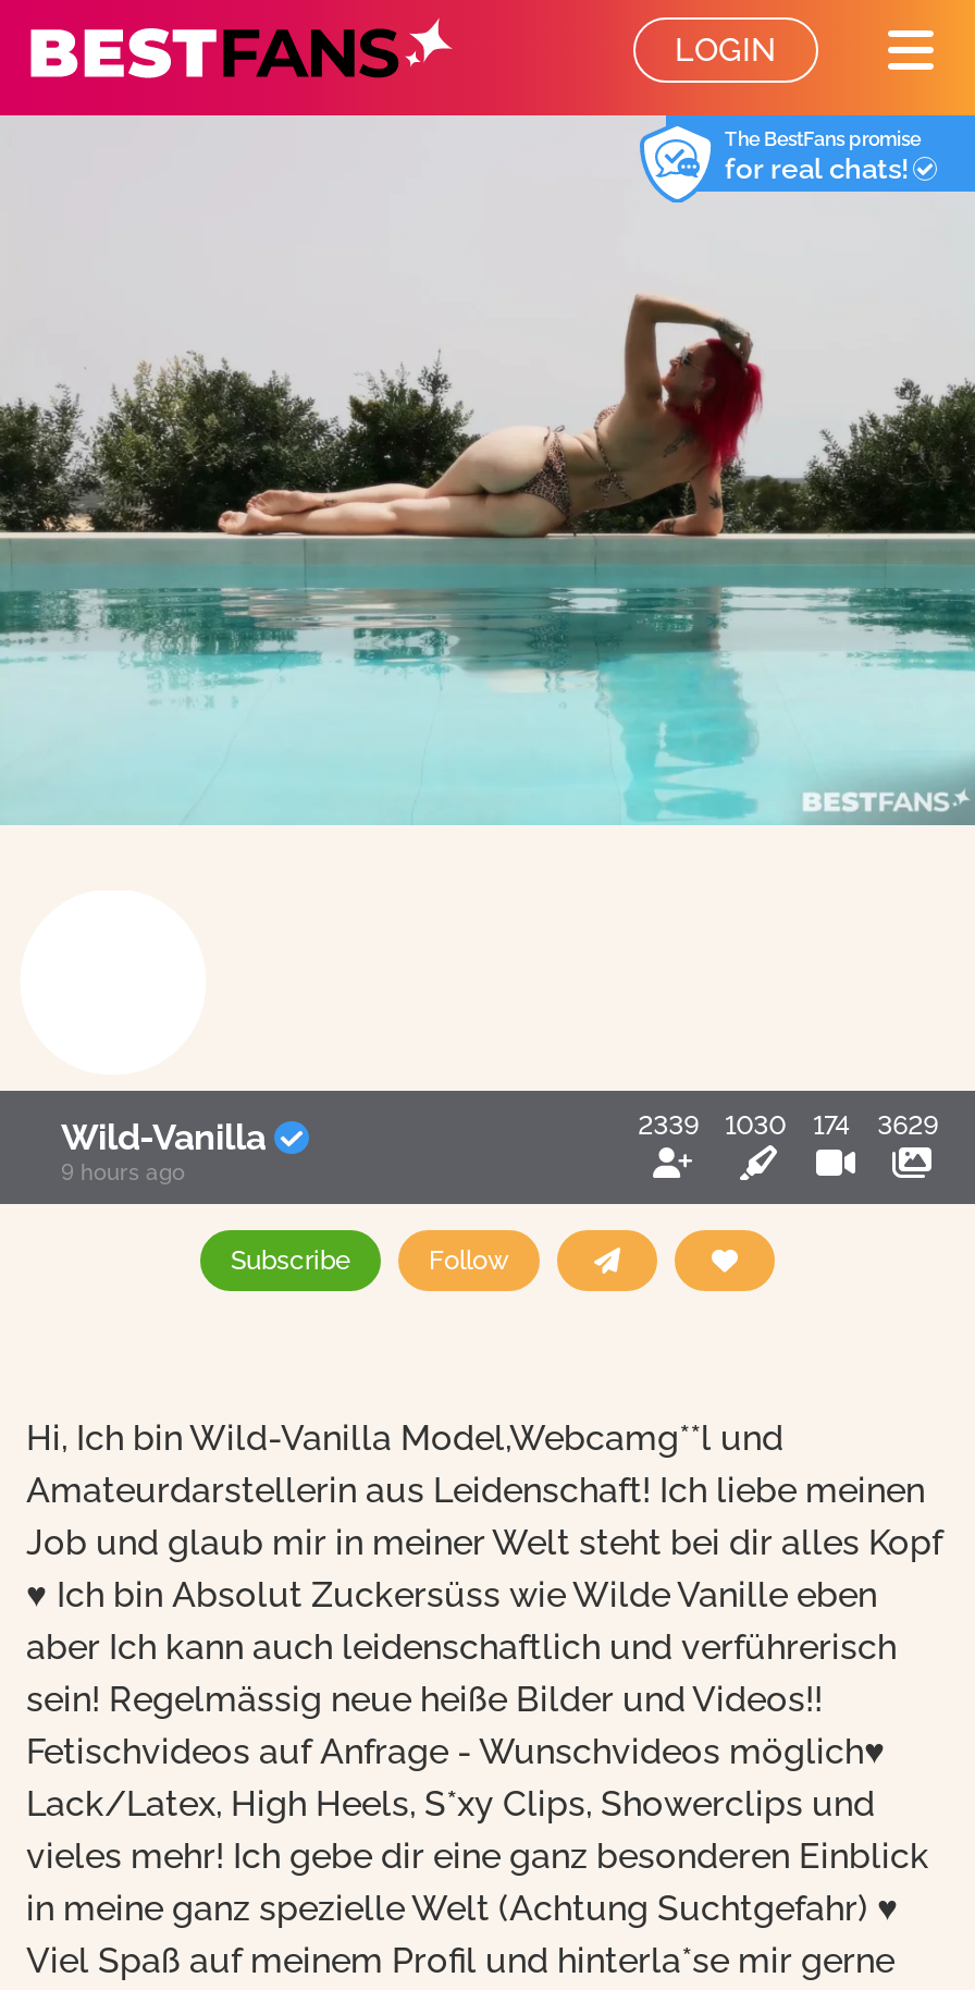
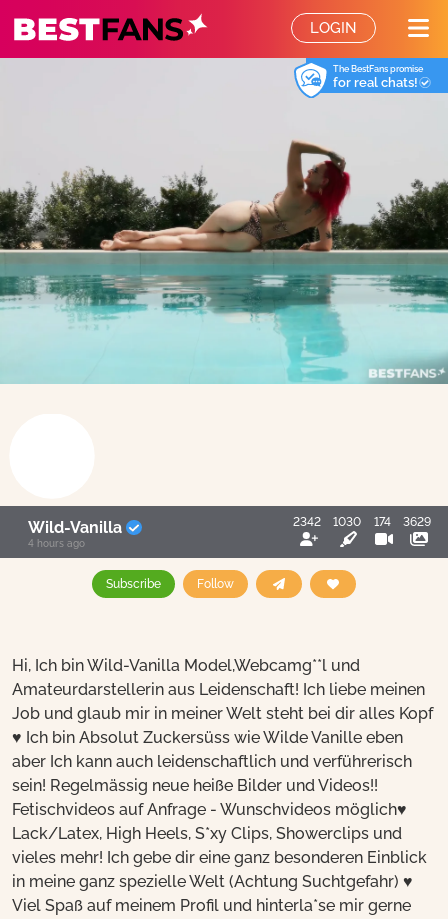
[638,1110,938,1141] 2339 1030 174 3629 -> [293,515,431,529] 2342 1030 174 3629
[61,1160,185,1184] 9 hours ago -> [28,538,85,549] 4 hours ago

